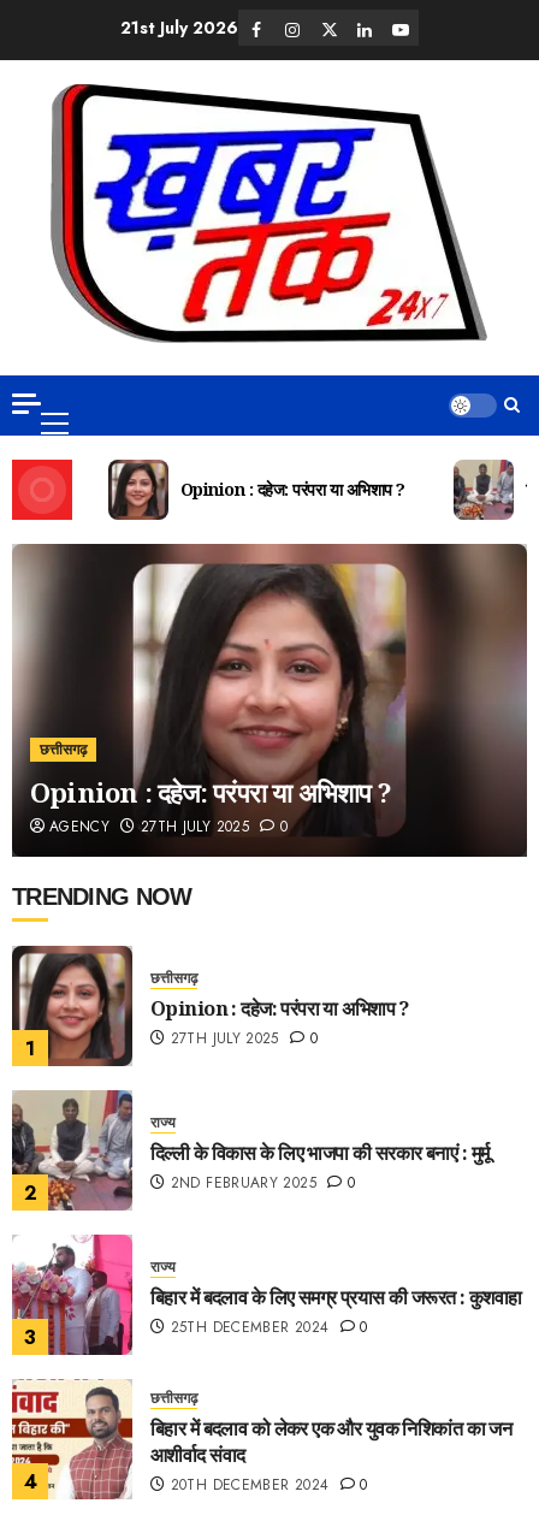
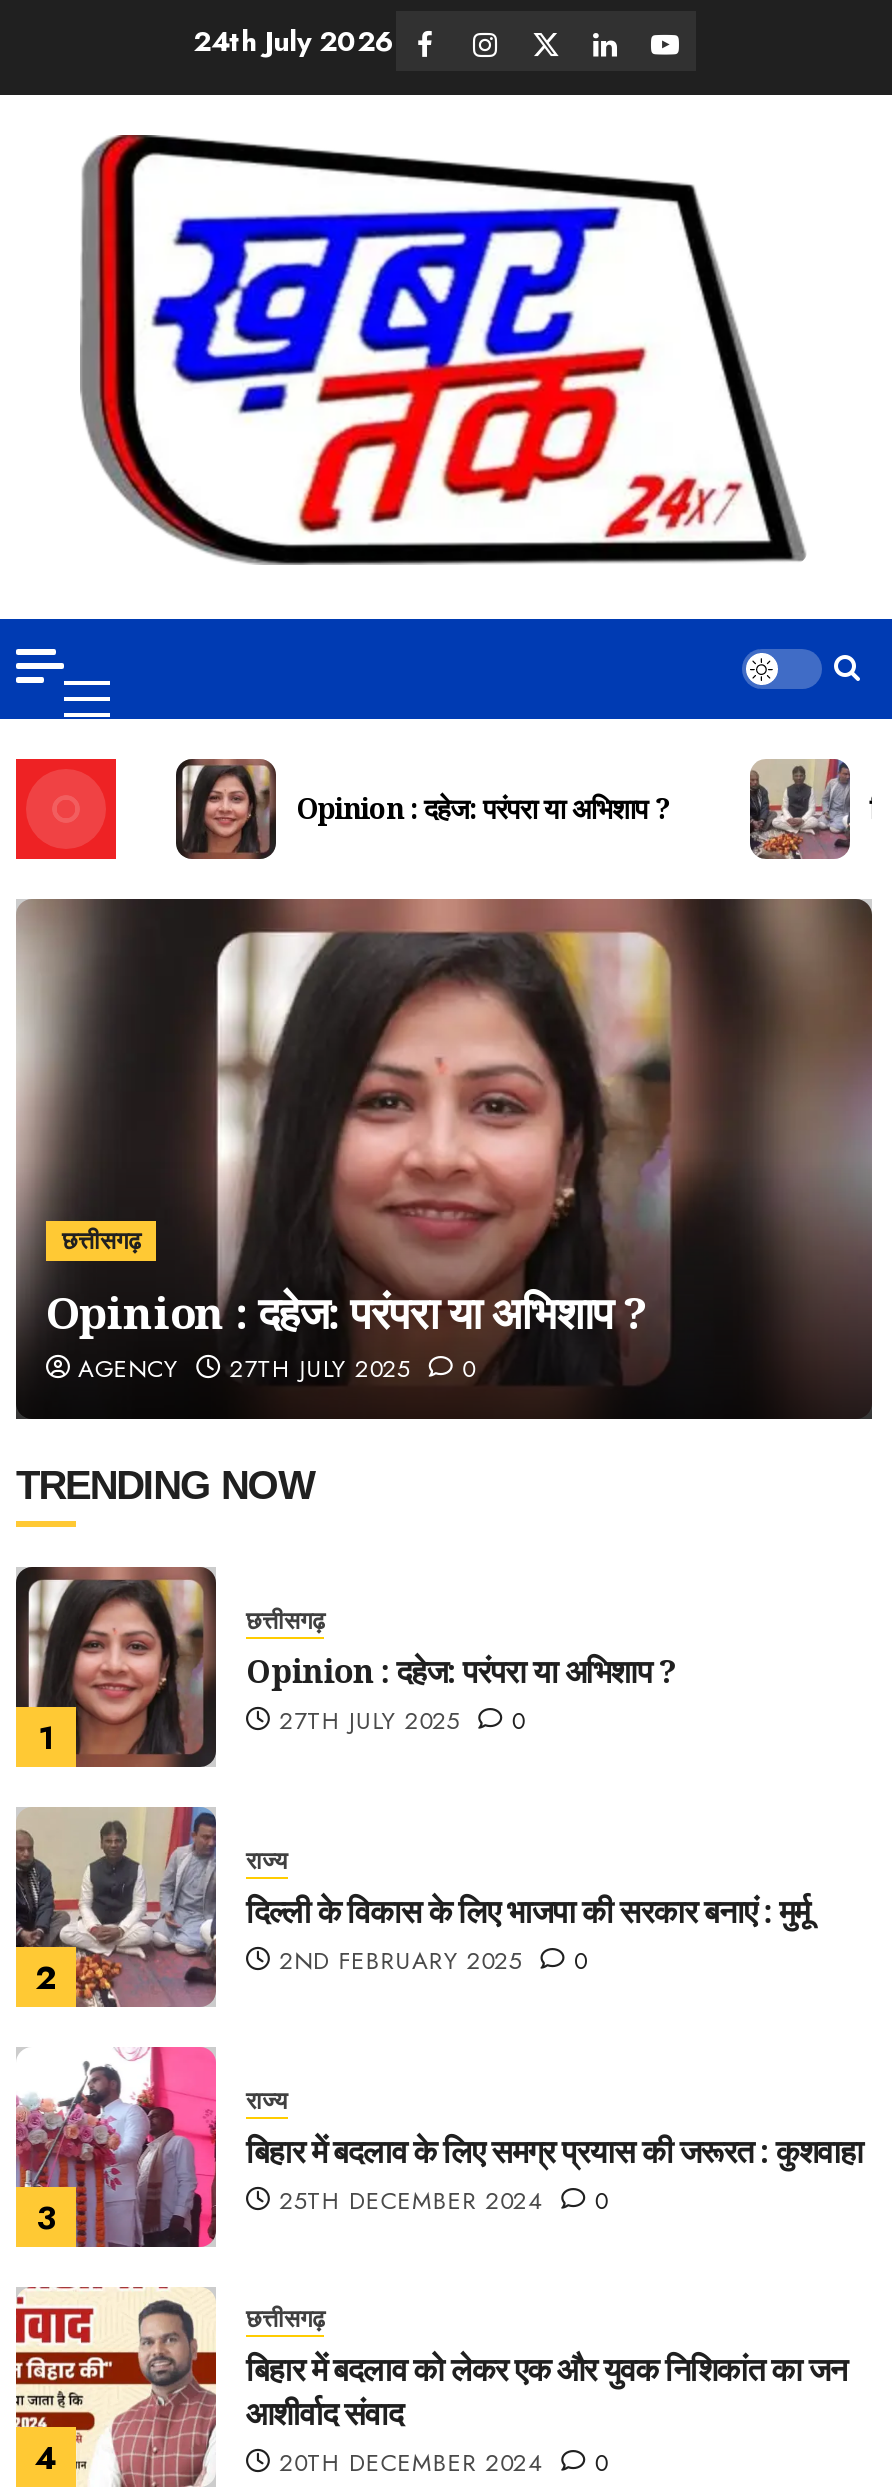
[120,15,238,39] 21st July 2026 -> [193,20,395,60] 24th July 2026

